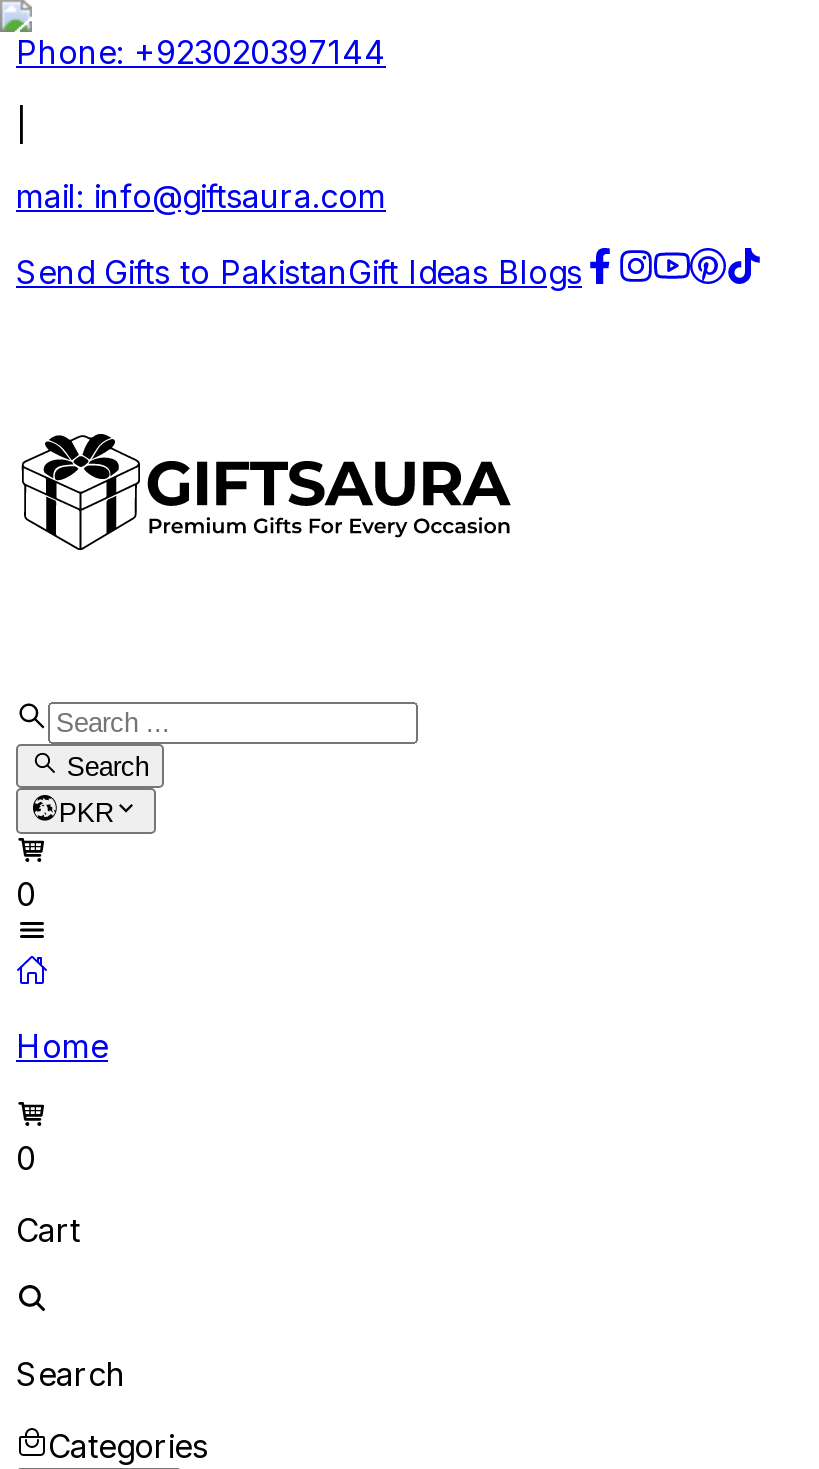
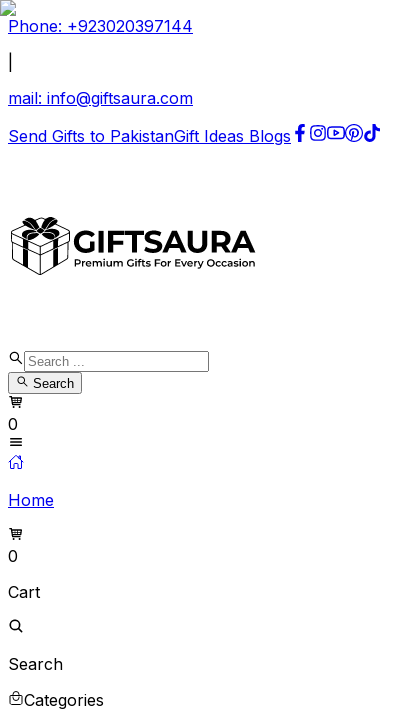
[59,797,113,827] PKR -> none

